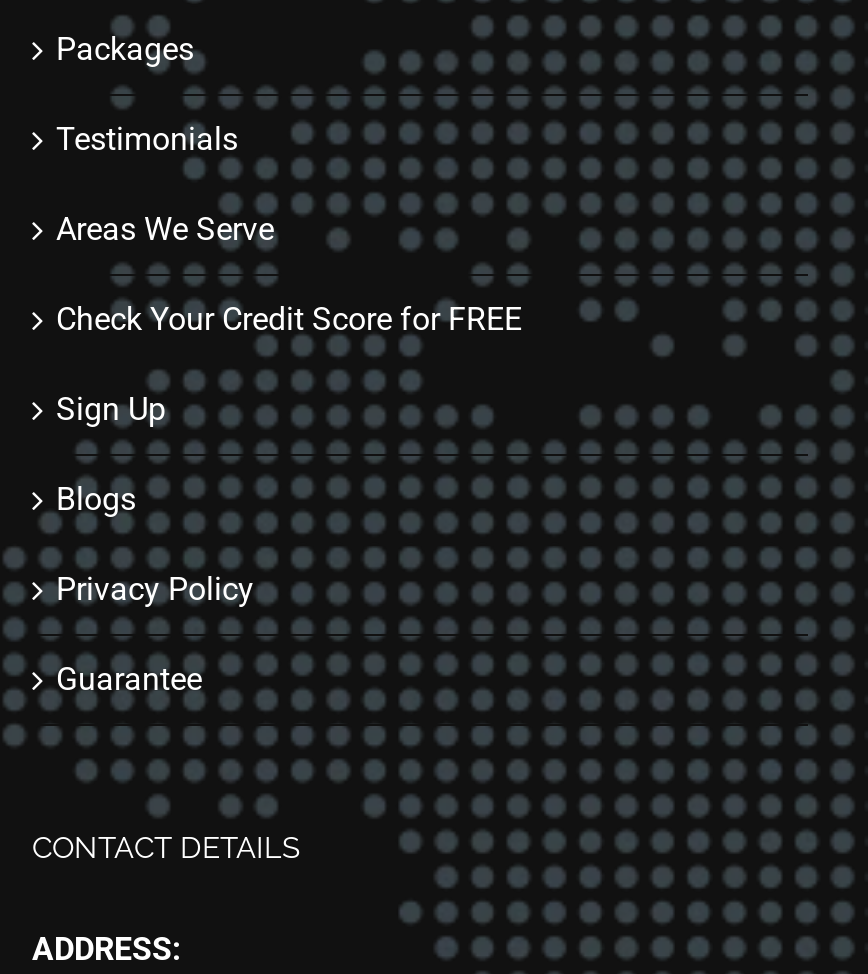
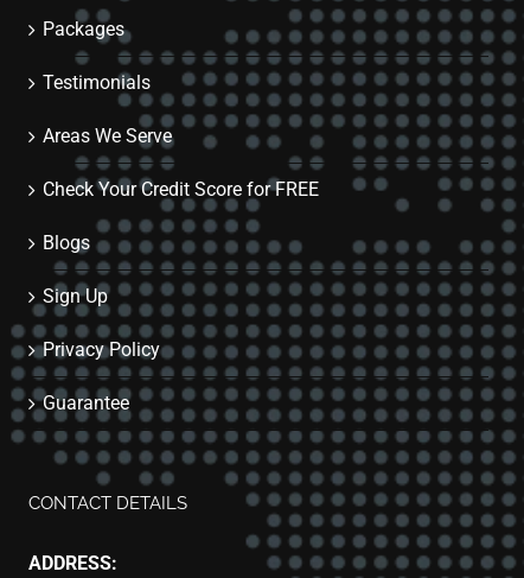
moved [56,390,166,428] -> [43,285,108,307]: Sign Up
moved [56,480,136,518] -> [43,231,90,254]: Blogs

